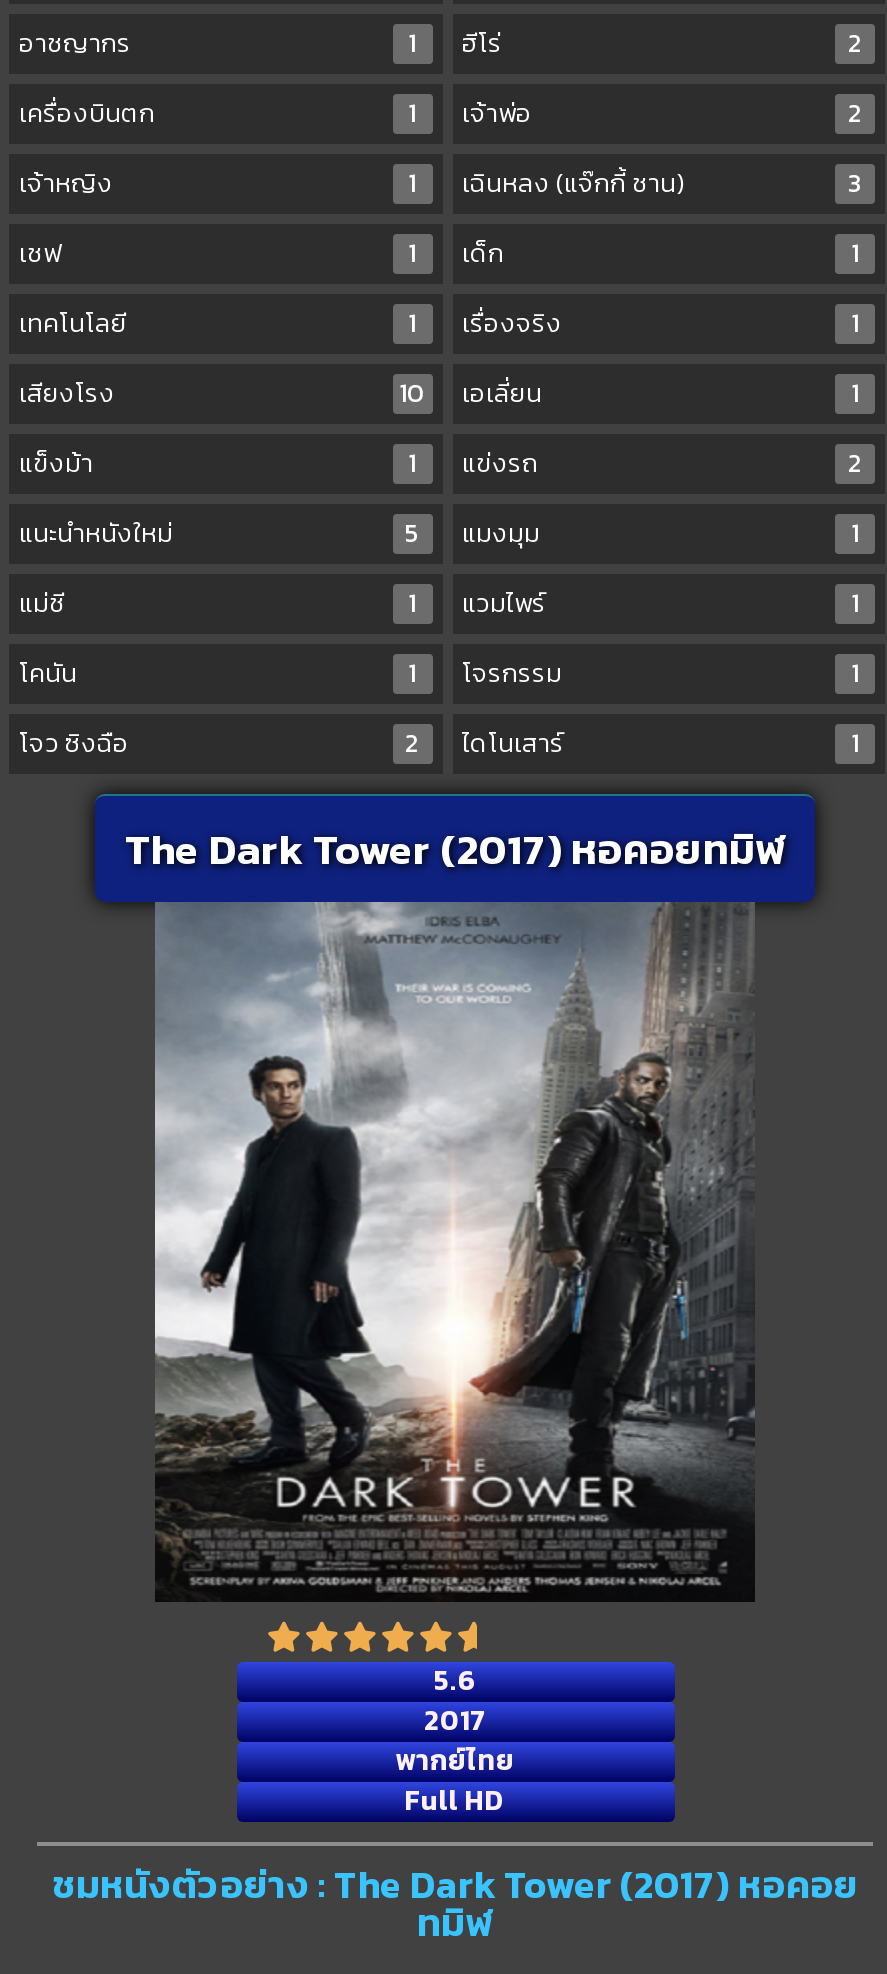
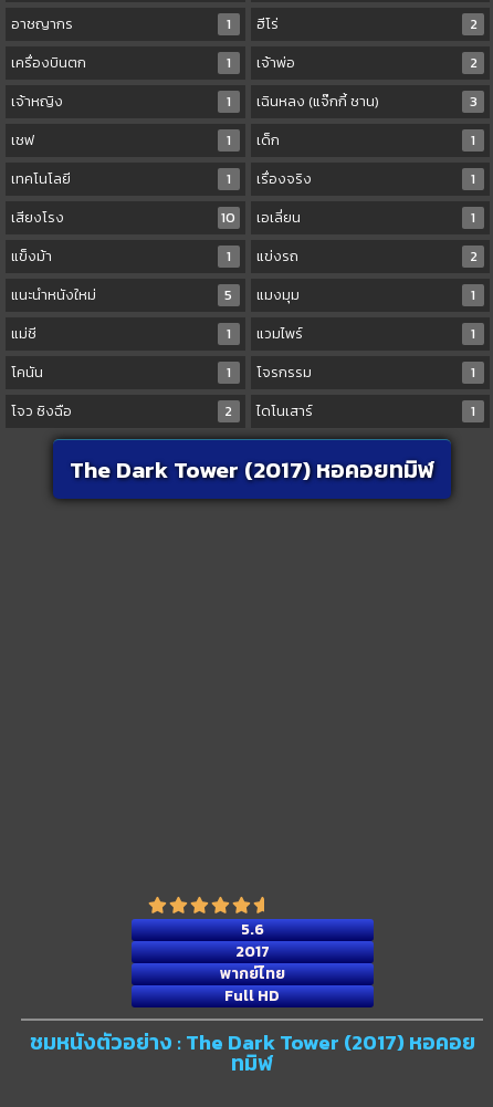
[153,900,755,1602] [image] -> none

